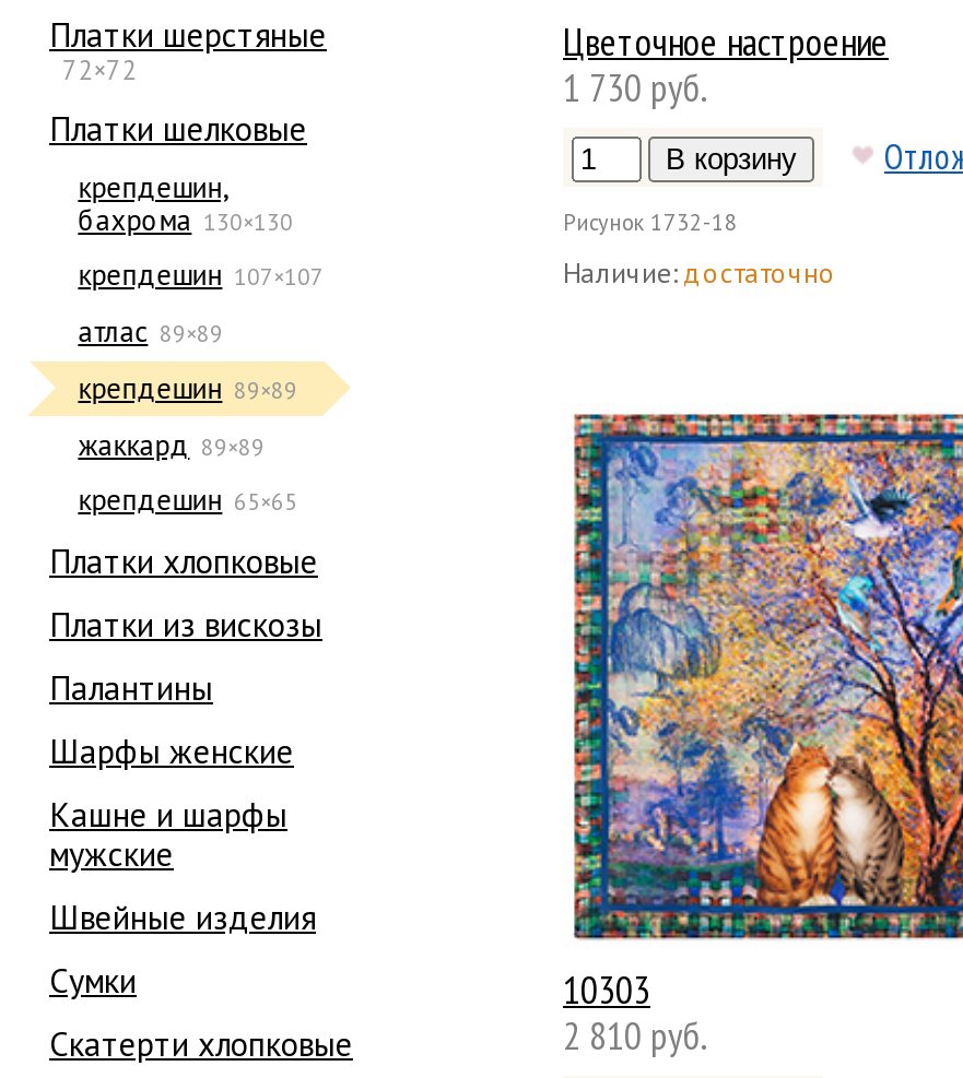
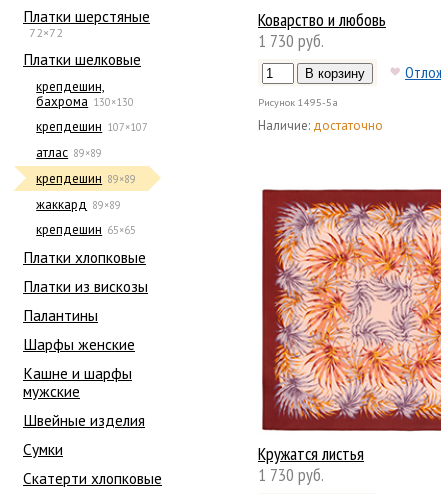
[563,16,889,66] Цветочное настроение -> [258,8,386,31] Коварство и любовь
[563,210,738,238] Рисунок 1732-18 -> [258,96,338,109] Рисунок 1495-5а
[563,412,956,1061] [image] | 10303 | 2 810 руб. -> [258,188,438,486] [image] | Кружатся листья | 1 730 руб.

